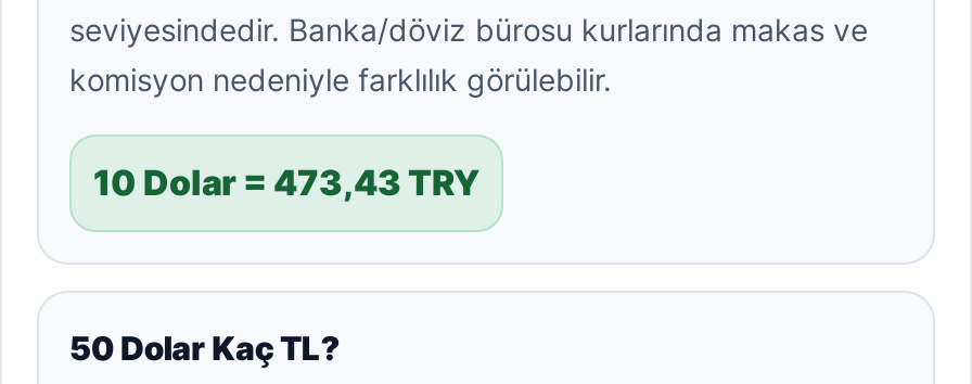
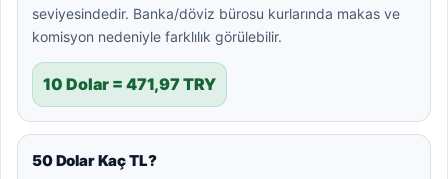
[93,161,479,204] 10 Dolar = 473,43 TRY -> [43,74,216,94] 10 Dolar = 471,97 TRY

